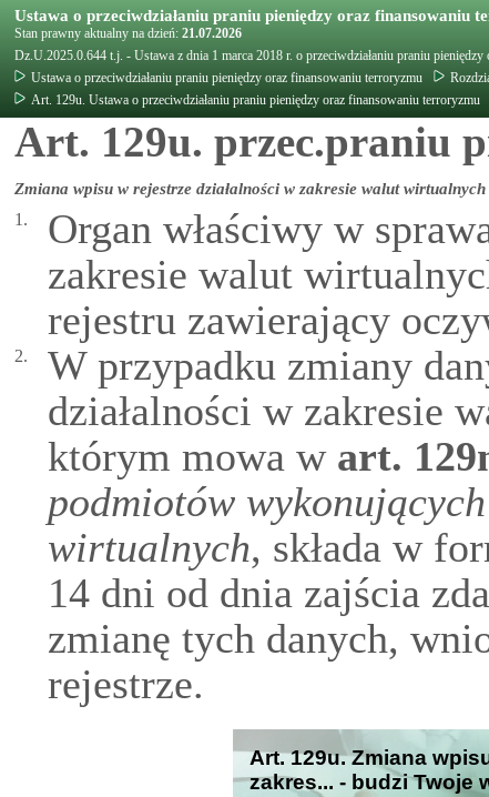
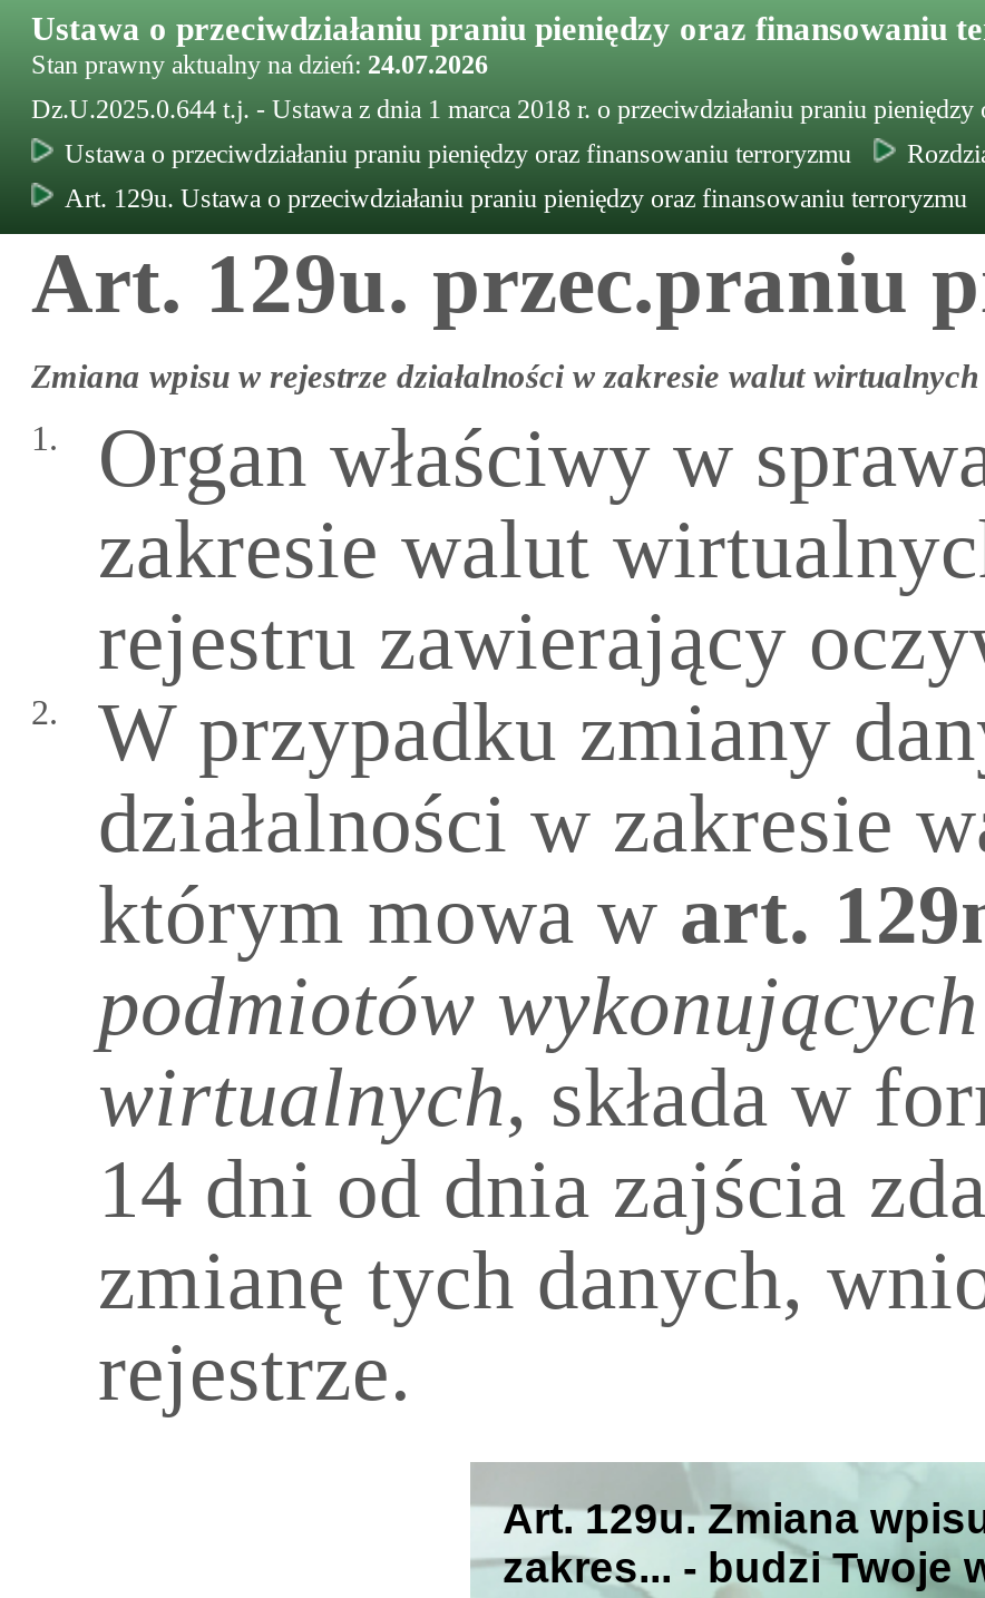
[14,26,242,41] Stan prawny aktualny na dzień: 21.07.2026 -> [31,49,488,80] Stan prawny aktualny na dzień: 24.07.2026

